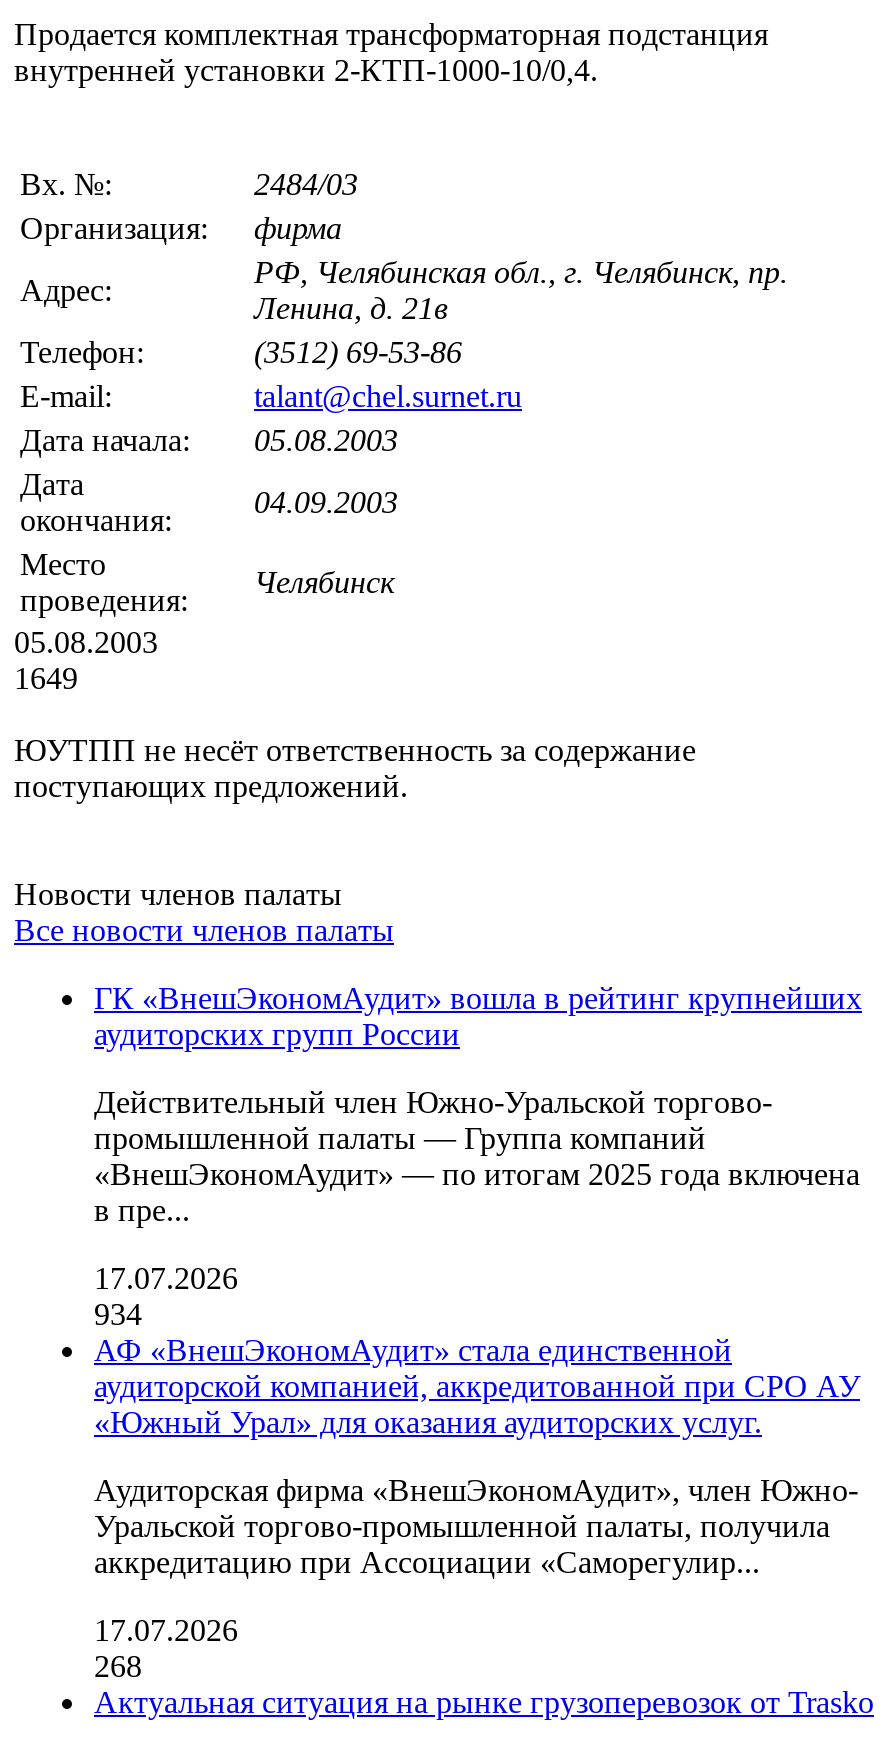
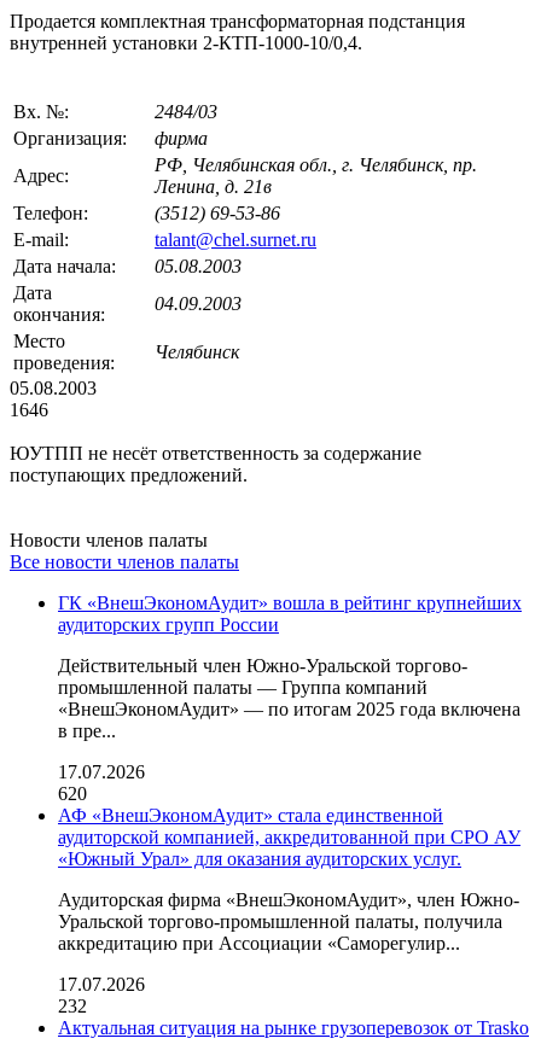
[14,661,78,695] 1649 -> [10,399,48,420] 1646
[94,1297,142,1331] 934 -> [58,783,87,804] 620
[94,1649,142,1683] 268 -> [58,996,87,1016] 232

